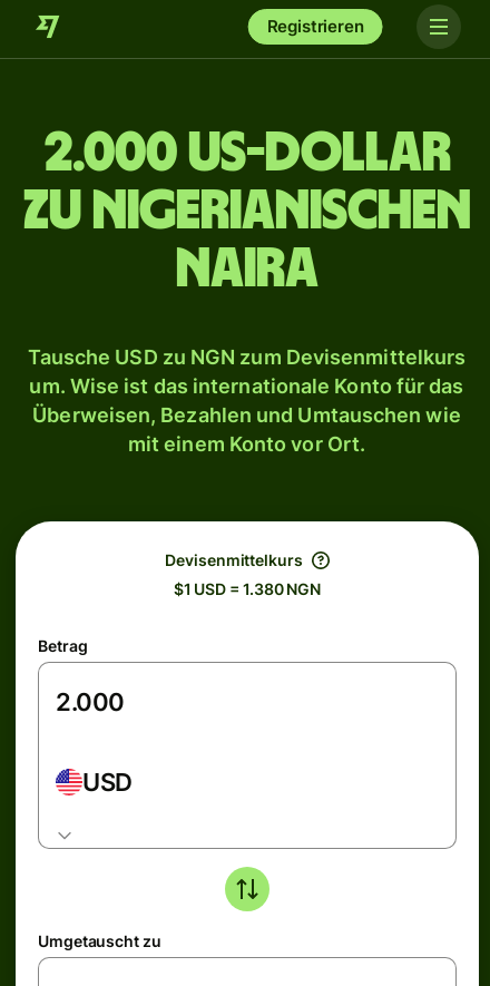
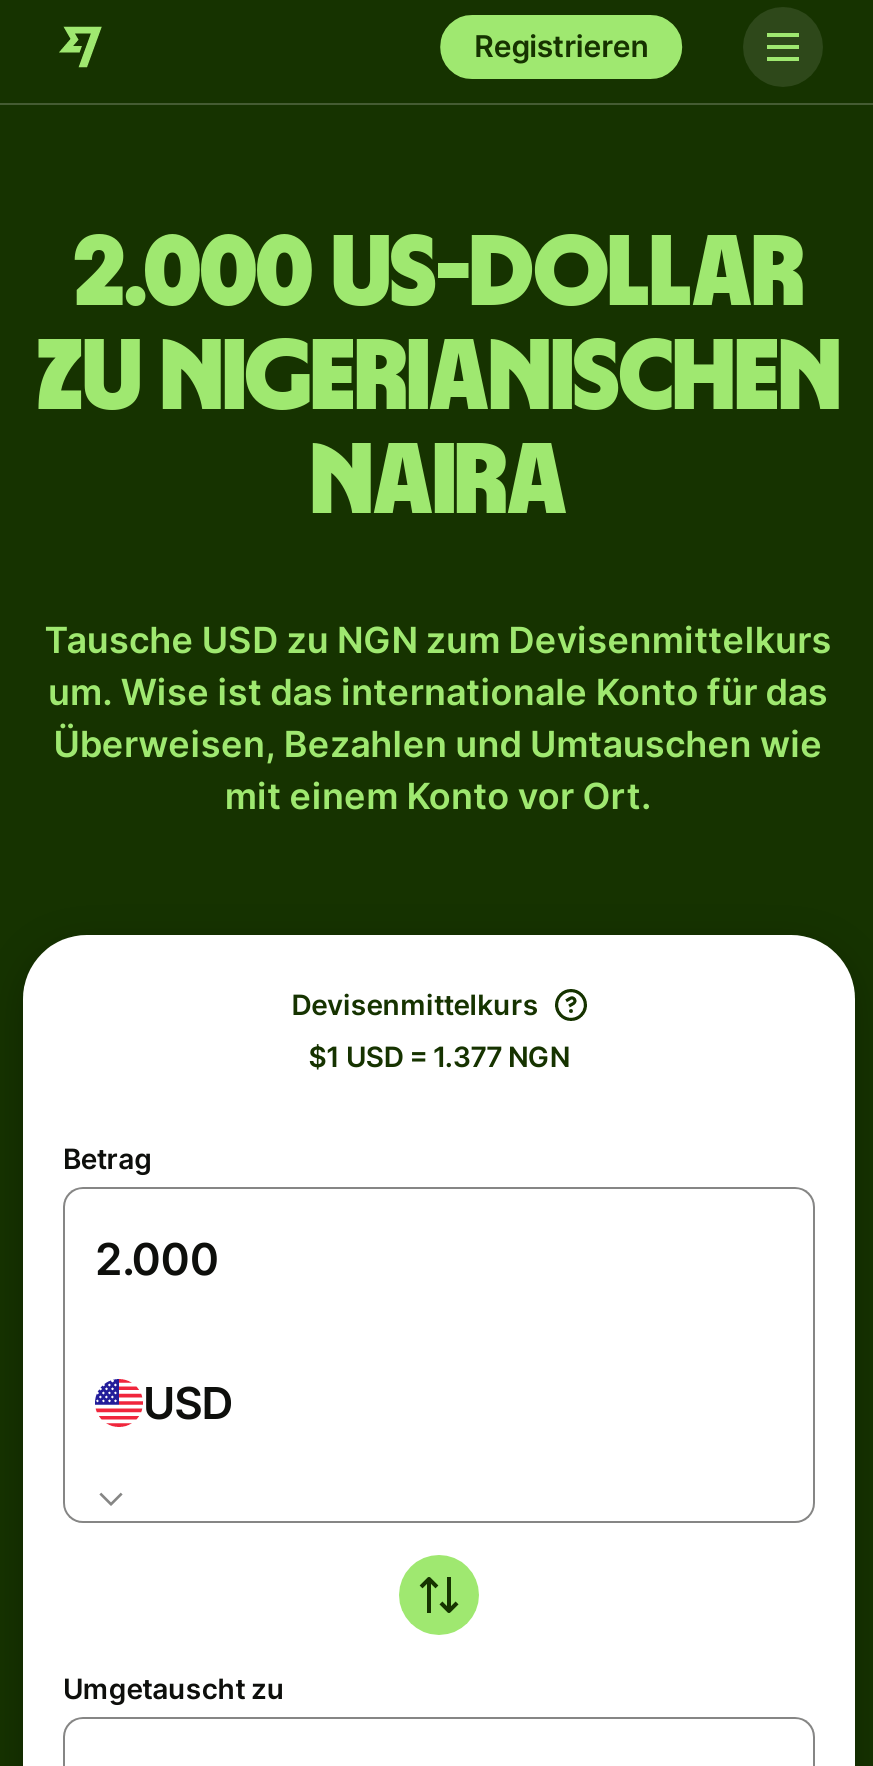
[174,579,321,598] $1 USD = 1.380 NGN -> [309,1039,569,1073] $1 USD = 1.377 NGN

